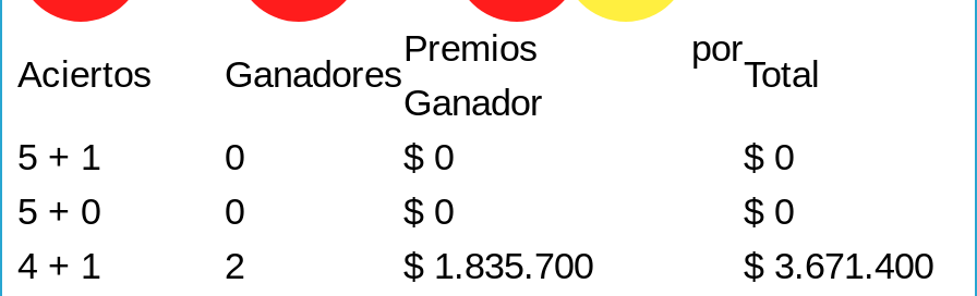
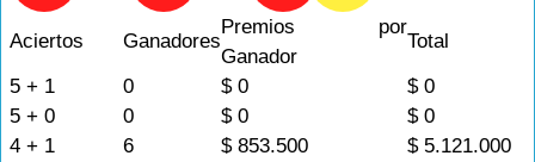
[225,246,244,287] 2 -> [123,135,134,157] 6
[403,246,593,287] $ 1.835.700 -> [221,135,308,157] $ 853.500
[744,246,933,287] $ 3.671.400 -> [407,135,511,157] $ 5.121.000

